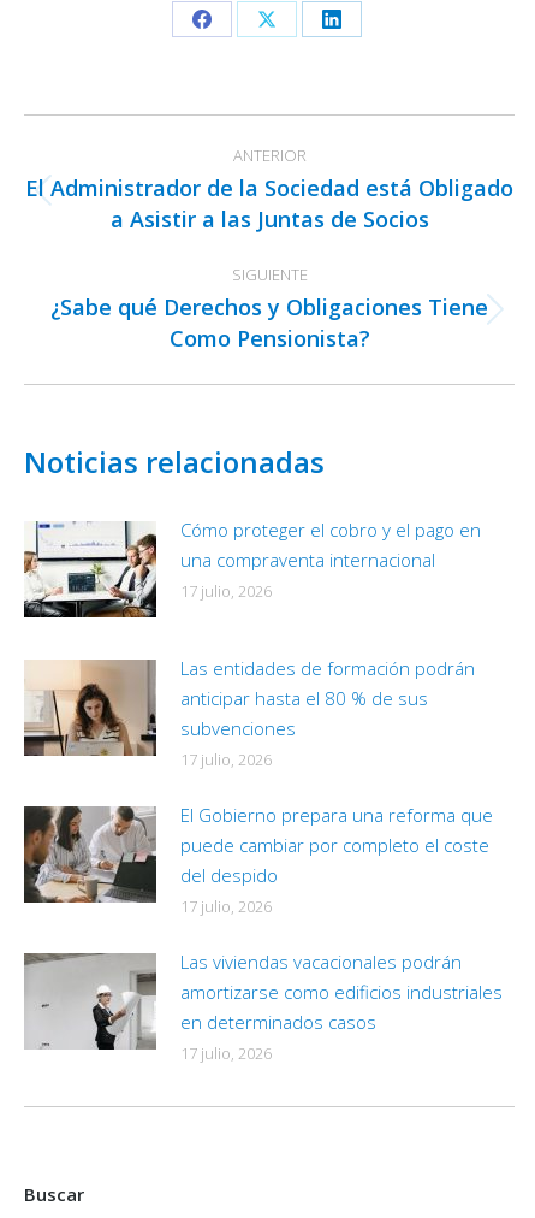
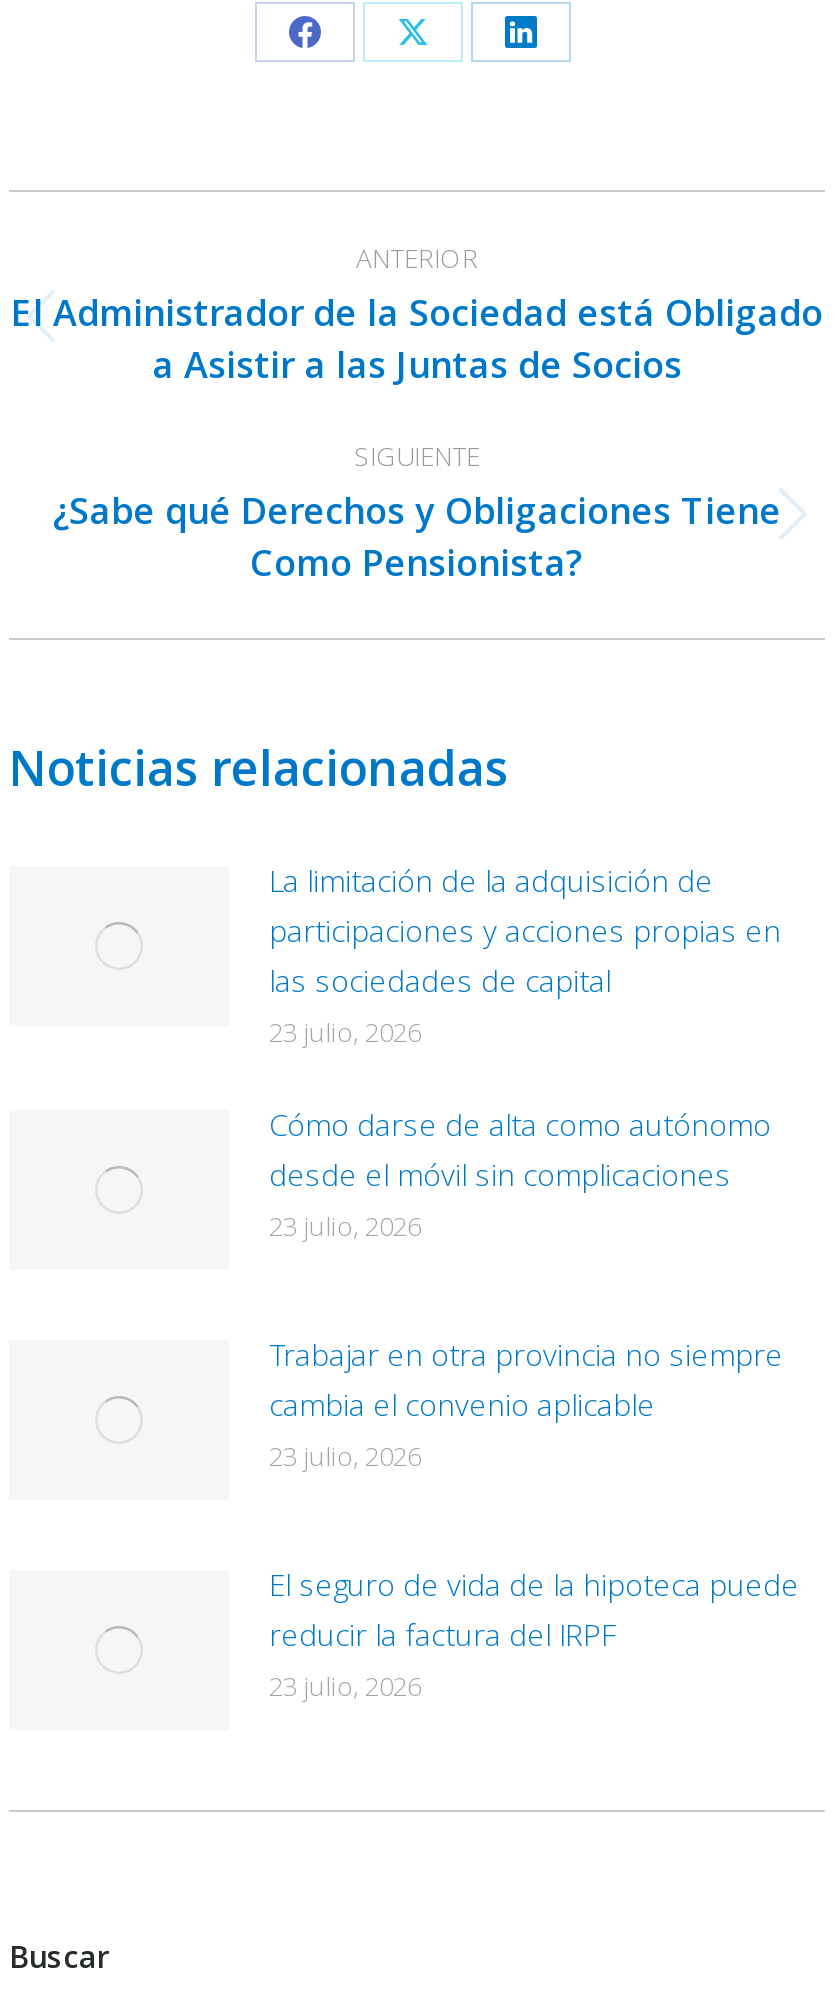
[23,520,157,619] [image] -> none
[180,518,481,602] Cómo proteger el cobro y el pago en | una compraventa internacional | 17 julio, 2026 -> [269,860,781,1050] La limitación de la adquisición de | participaciones y acciones propias en | las sociedades de capital | 23 julio, 2026
[23,658,157,757] [image] -> none
[180,656,475,770] Las entidades de formación podrán | anticipar hasta el 80 % de sus | subvenciones | 17 julio, 2026 -> [269,1104,771,1244] Cómo darse de alta como autónomo | desde el móvil sin complicaciones | 23 julio, 2026
[23,805,157,904] [image] -> none
[180,803,493,917] El Gobierno prepara una reforma que | puede cambiar por completo el coste | del despido | 17 julio, 2026 -> [269,1334,783,1474] Trabajar en otra provincia no siempre | cambia el convenio aplicable | 23 julio, 2026
[23,952,157,1051] [image] -> none
[180,950,503,1064] Las viviendas vacacionales podrán | amortizarse como edificios industriales | en determinados casos | 17 julio, 2026 -> [269,1564,799,1704] El seguro de vida de la hipoteca puede | reducir la factura del IRPF | 23 julio, 2026

